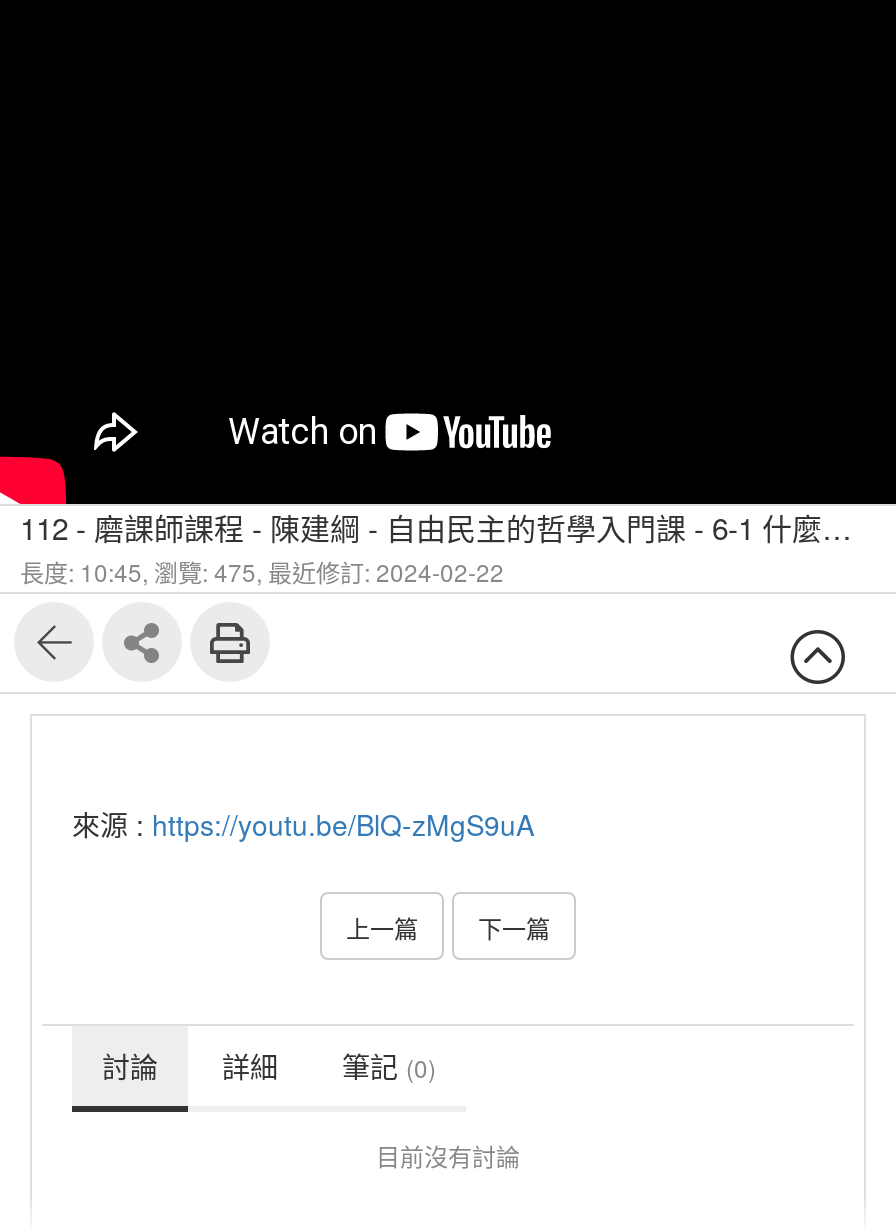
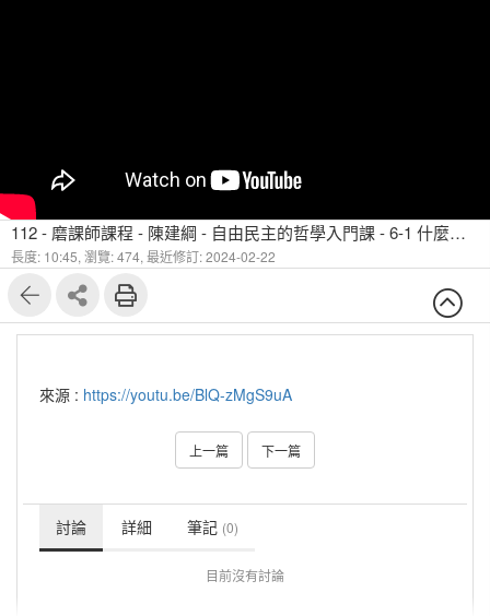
[20,554,504,588] 長度: 10:45,瀏覽: 475,最近修訂: 2024-02-22 -> [11,247,276,265] 長度: 10:45,瀏覽: 474,最近修訂: 2024-02-22

